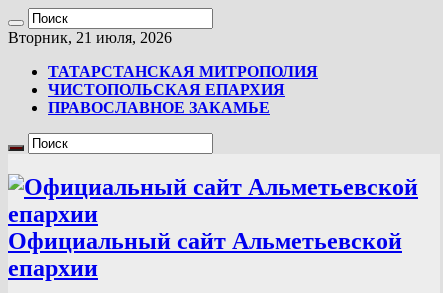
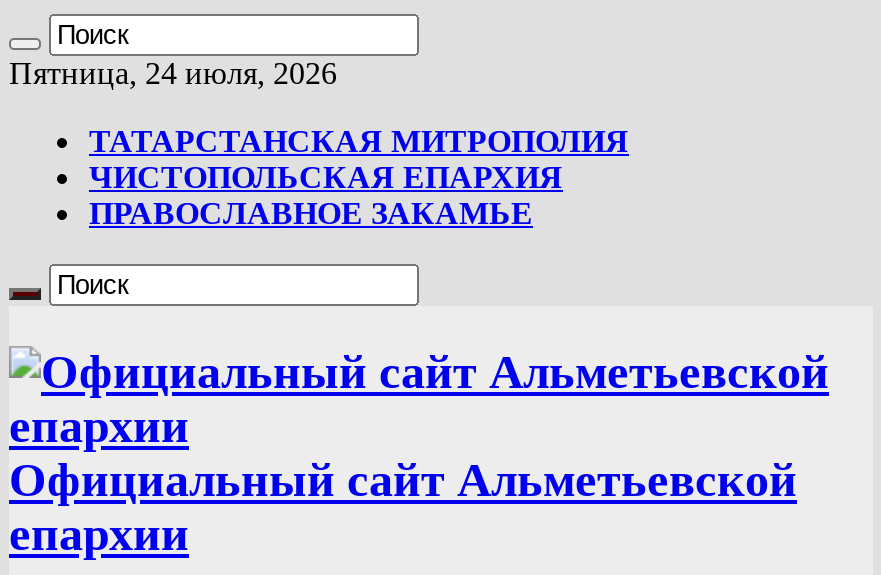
[8,29,172,46] Вторник, 21 июля, 2026 -> [9,56,337,90] Пятница, 24 июля, 2026

